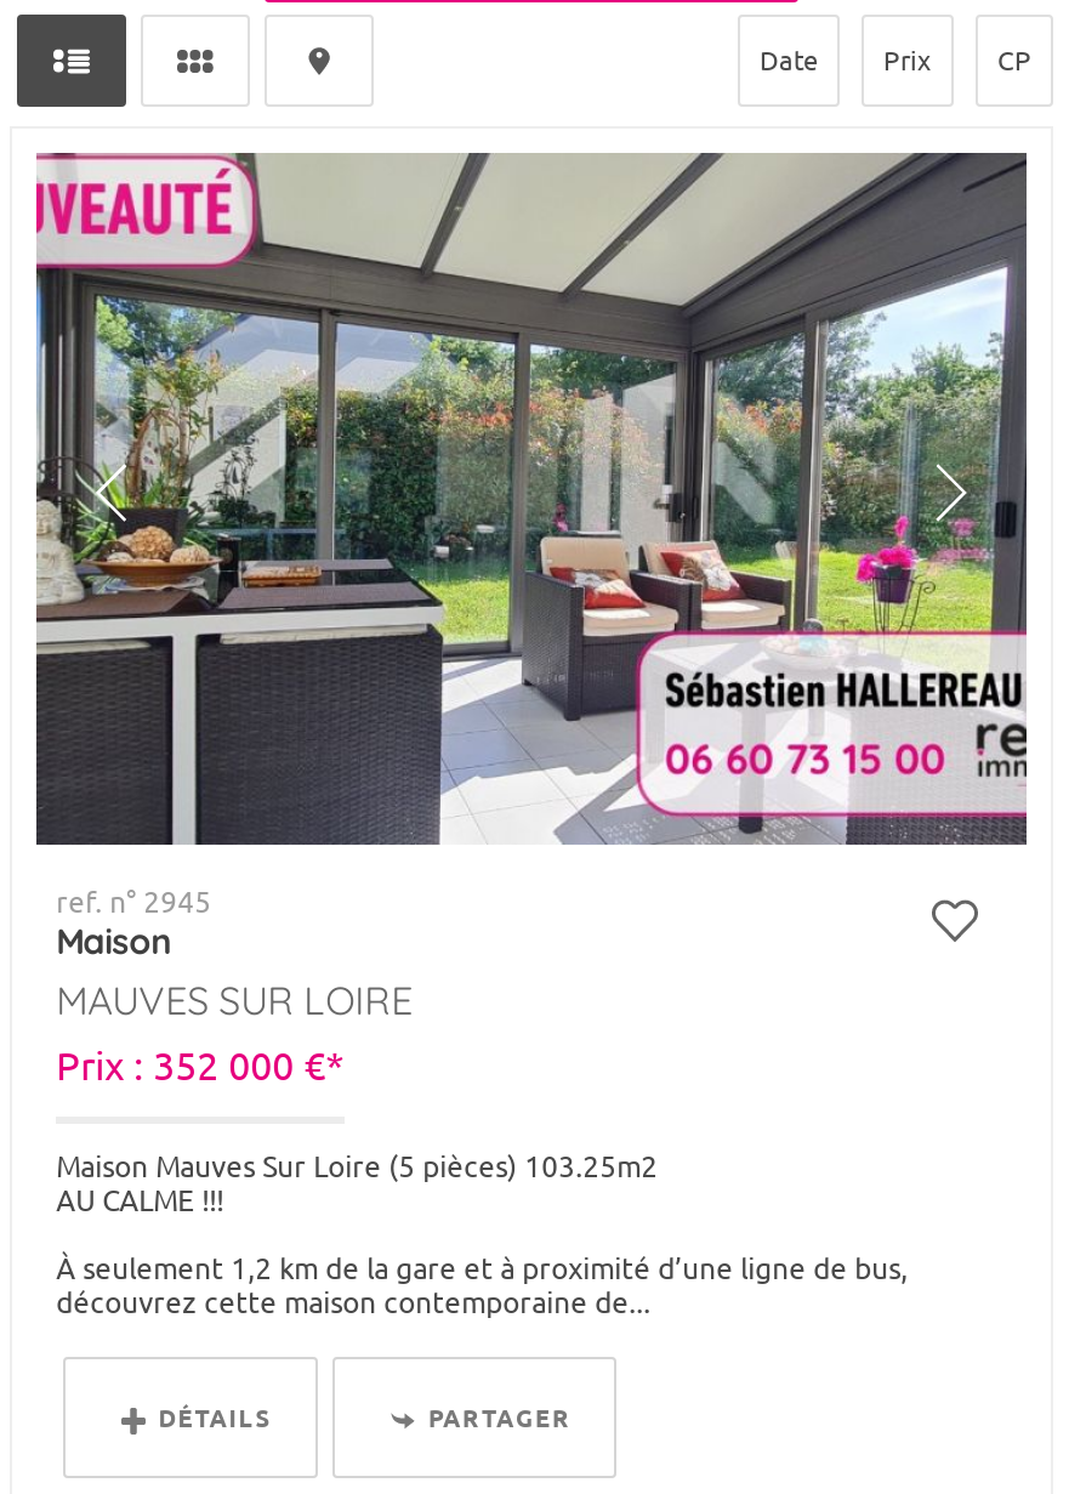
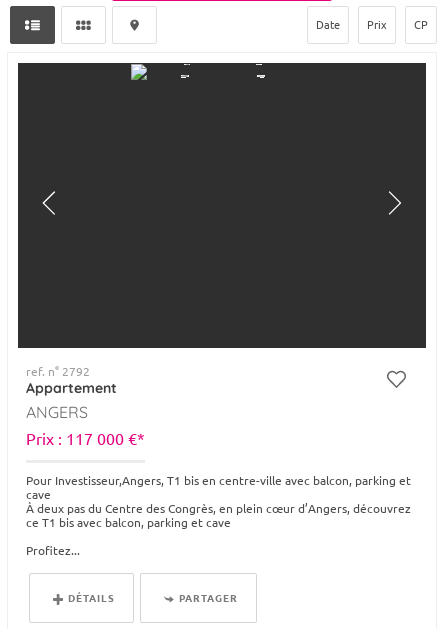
[34,150,1029,847] [image] -> none
[56,887,413,1088] ref. n° 2945 | Maison | MAUVES SUR LOIRE | Prix : 352 000 €* -> [26,365,145,448] ref. n° 2792 | Appartement | ANGERS | Prix : 117 000 €*
[56,1151,658,1217] Maison Mauves Sur Loire (5 pièces) 103.25m2 | AU CALME !!! -> [26,474,411,529] Pour Investisseur,Angers, T1 bis en centre-ville avec balcon, parking et | cave | À deux pas du Centre des Congrès, en plein cœur d’Angers, découvrez | ce T1 bis avec balcon, parking et cave
[56,1253,908,1319] À seulement 1,2 km de la gare et à proximité d’une ligne de bus, | découvrez cette maison contemporaine de... -> [26,544,80,557] Profitez...

